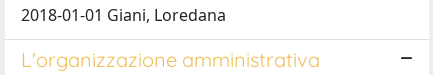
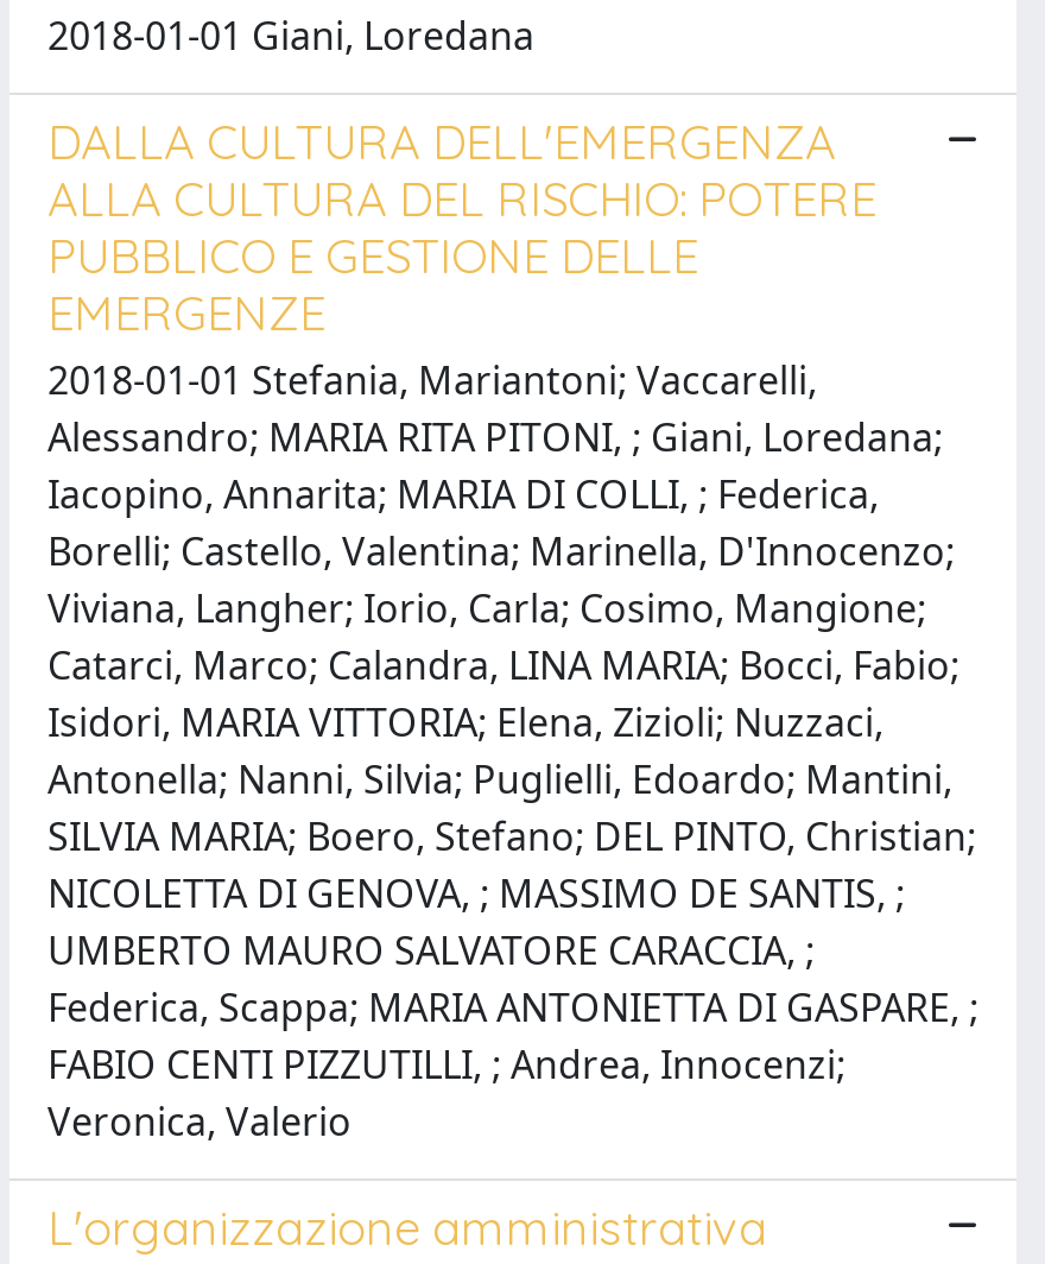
none -> [47,111,978,1147] DALLA CULTURA DELL'EMERGENZA | ALLA CULTURA DEL RISCHIO: POTERE | PUBBLICO E GESTIONE DELLE | EMERGENZE | 2018-01-01 Stefania, Mariantoni; Vaccarelli, | Alessandro; MARIA RITA PITONI, ; Giani, Loredana; | Iacopino, Annarita; MARIA DI COLLI, ; Federica, | Borelli; Castello, Valentina; Marinella, D'Innocenzo; | Viviana, Langher; Iorio, Carla; Cosimo, Mangione; | Catarci, Marco; Calandra, LINA MARIA; Bocci, Fabio; | Isidori, MARIA VITTORIA; Elena, Zizioli; Nuzzaci, | Antonella; Nanni, Silvia; Puglielli, Edoardo; Mantini, | SILVIA MARIA; Boero, Stefano; DEL PINTO, Christian; | NICOLETTA DI GENOVA, ; MASSIMO DE SANTIS, ; | UMBERTO MAURO SALVATORE CARACCIA, ; | Federica, Scappa; MARIA ANTONIETTA DI GASPARE, ; | FABIO CENTI PIZZUTILLI, ; Andrea, Innocenzi; | Veronica, Valerio

